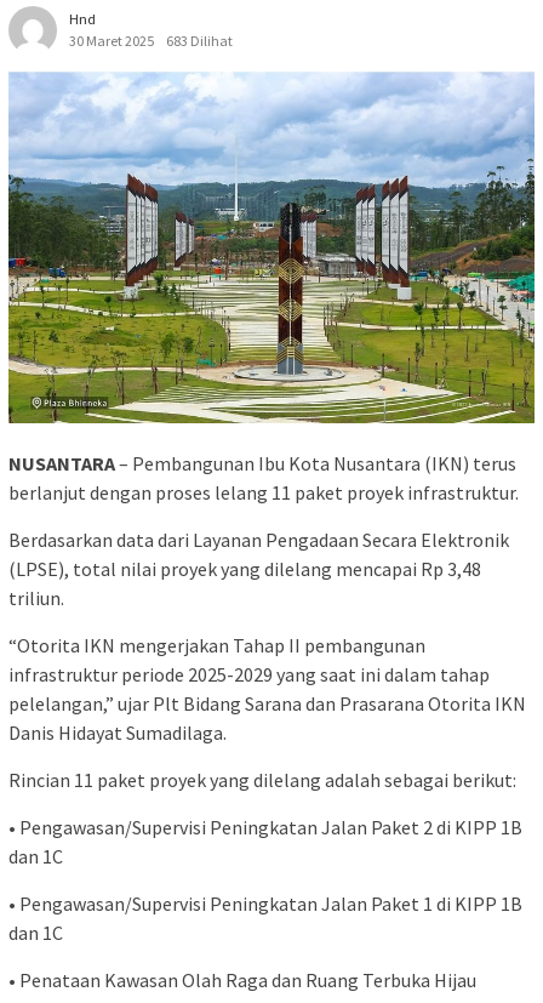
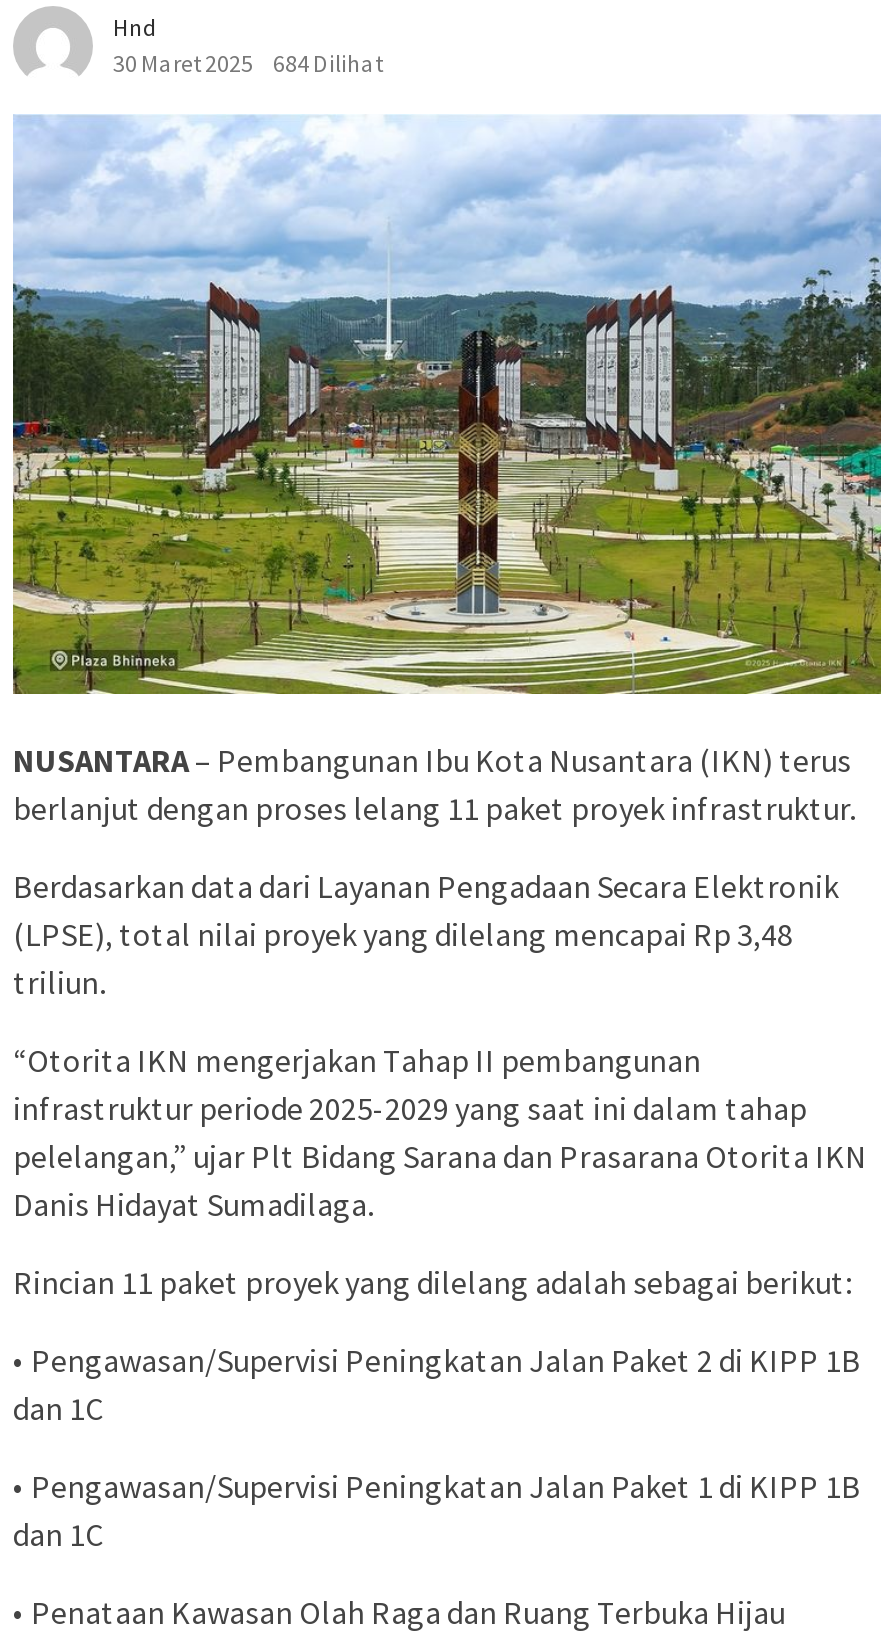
[69,32,233,50] 30 Maret 2025 683 Dilihat -> [113,49,383,79] 30 Maret 2025 684 Dilihat

